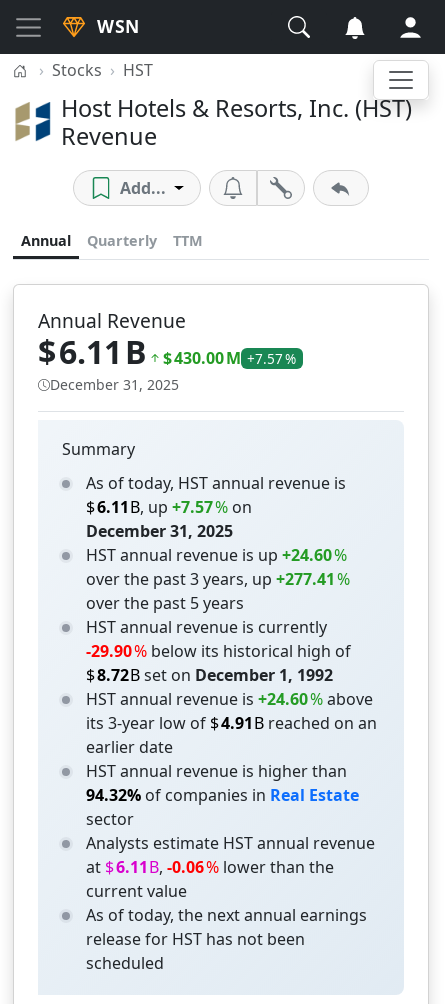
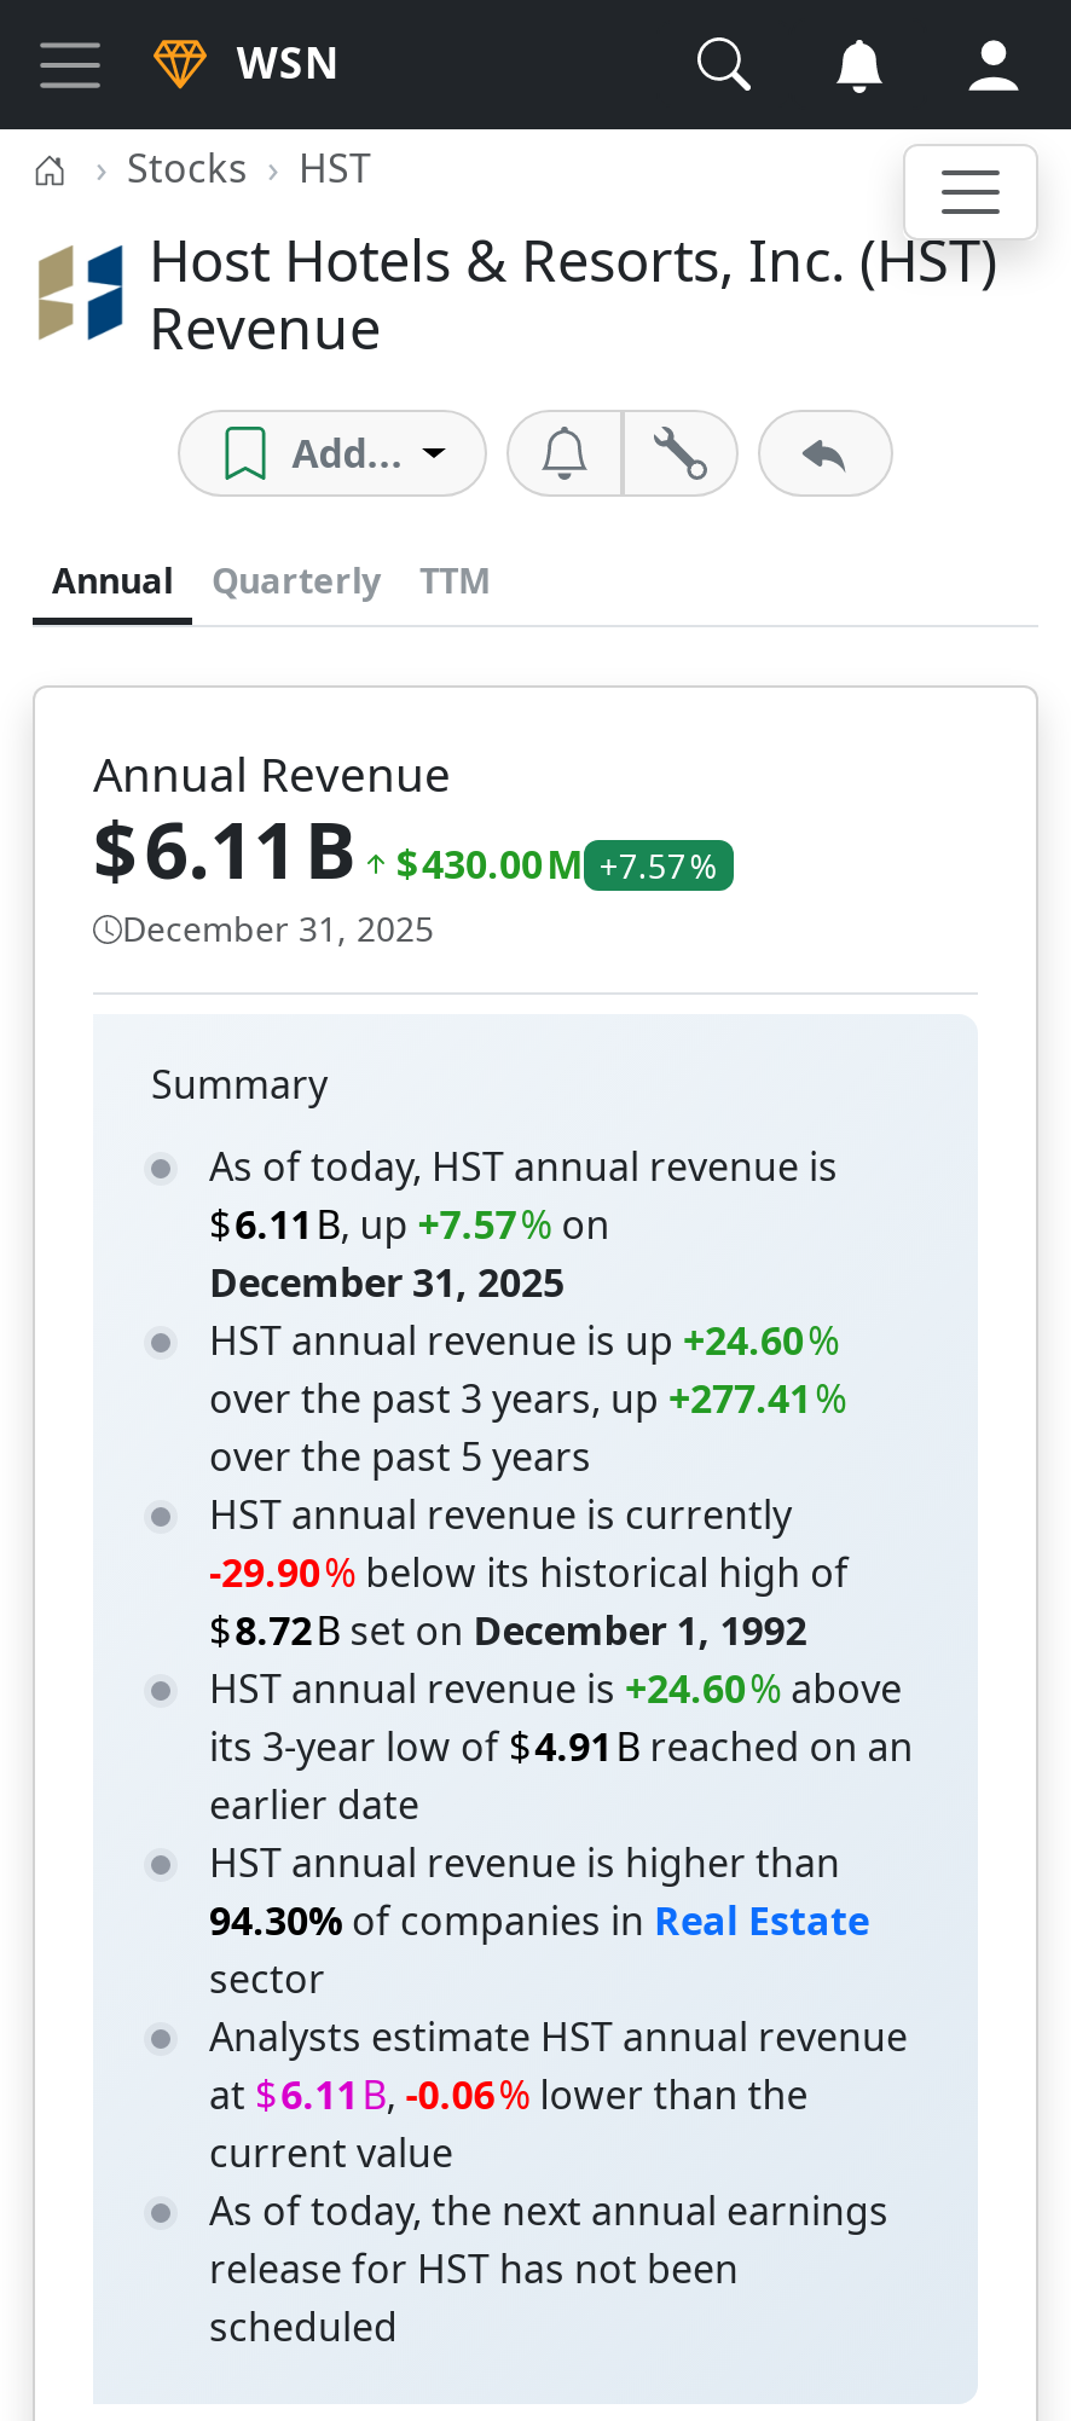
[86,784,359,806] 94.32% of companies in Real Estate -> [209,1894,869,1947] 94.30% of companies in Real Estate

